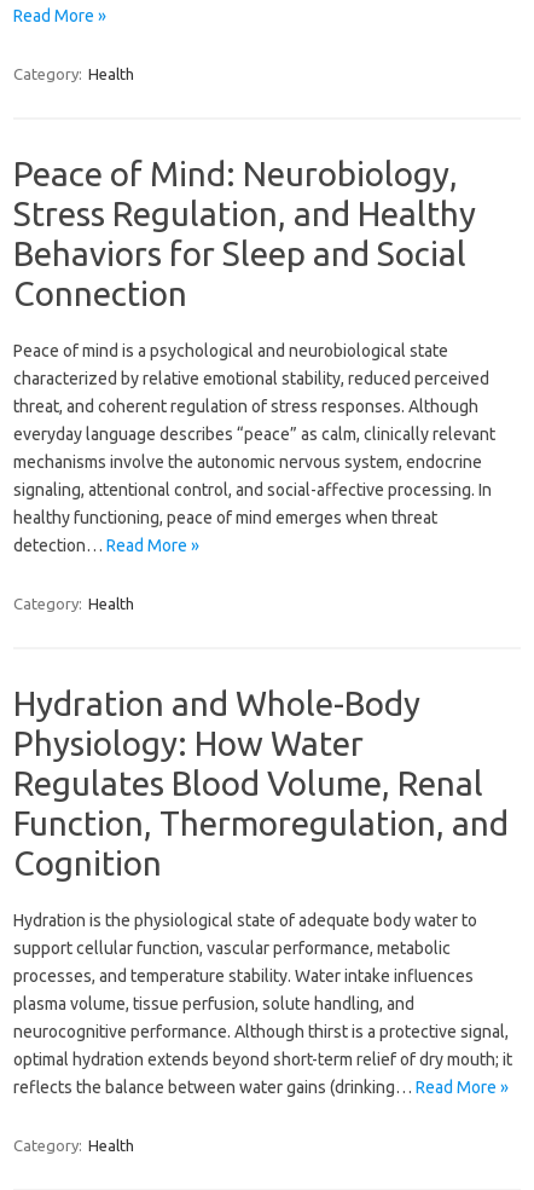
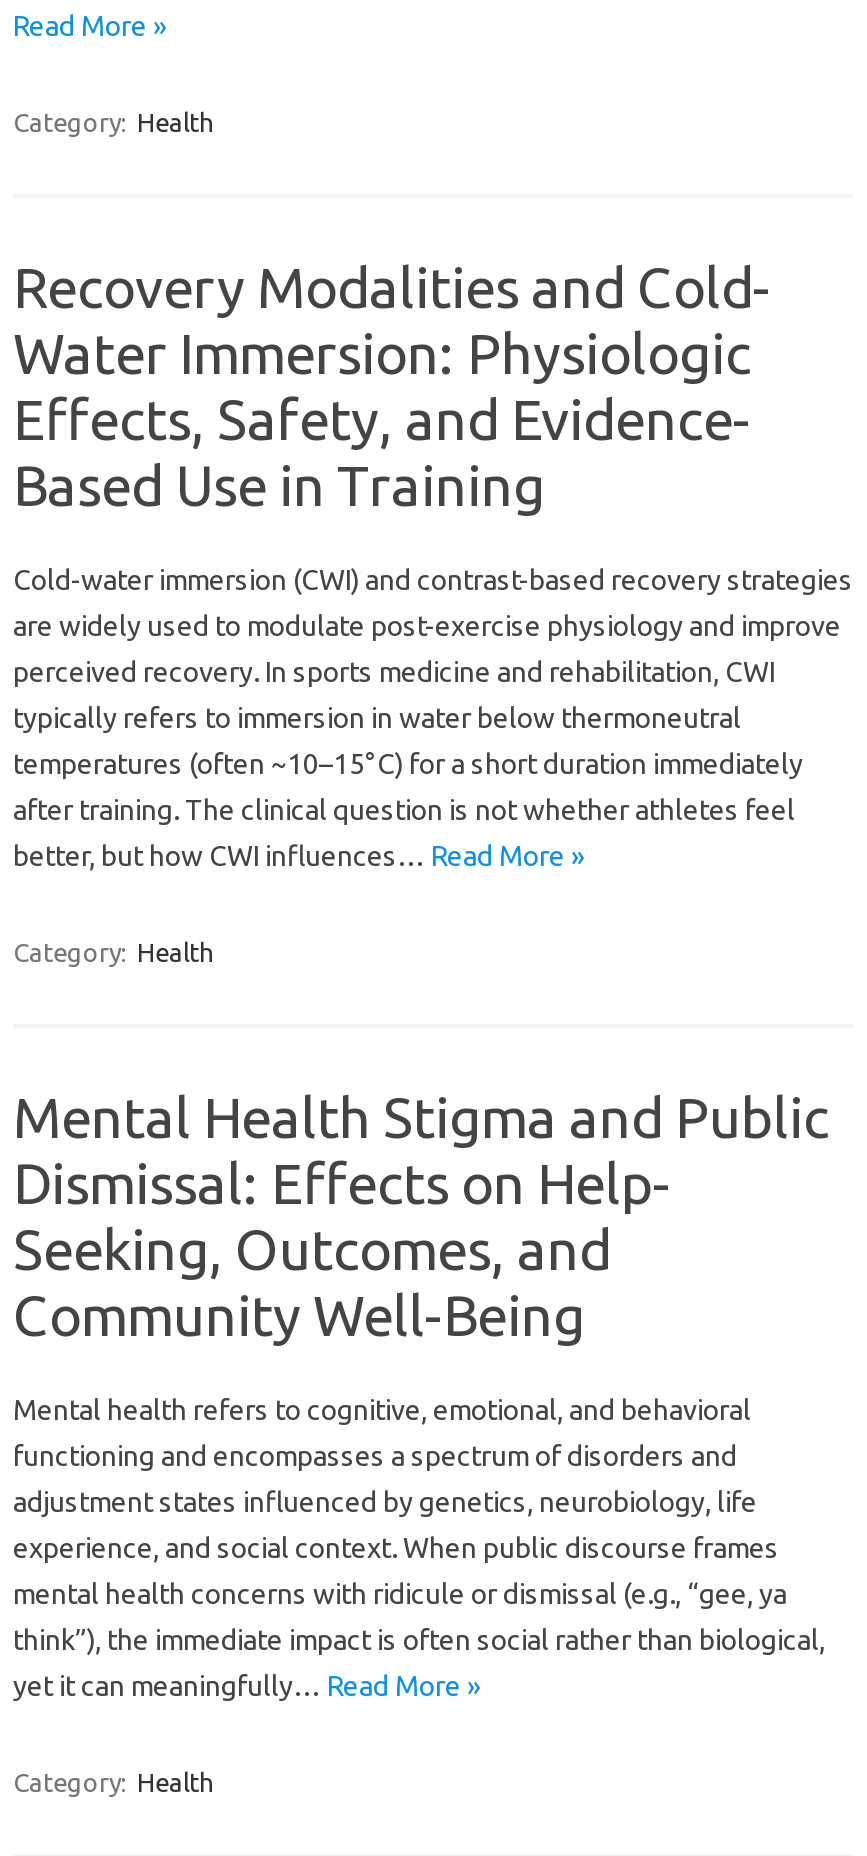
[13,155,476,312] Peace of Mind: Neurobiology, | Stress Regulation, and Healthy | Behaviors for Sleep and Social | Connection -> [13,256,771,516] Recovery Modalities and Cold- | Water Immersion: Physiologic | Effects, Safety, and Evidence- | Based Use in Training
[13,341,495,555] Peace of mind is a psychological and neurobiological state | characterized by relative emotional stability, reduced perceived | threat, and coherent regulation of stress responses. Although | everyday language describes “peace” as calm, clinically relevant | mechanisms involve the autonomic nervous system, endocrine | signaling, attentional control, and social-affective processing. In | healthy functioning, peace of mind emerges when threat | detection… Read More » -> [13,564,853,872] Cold-water immersion (CWI) and contrast-based recovery strategies | are widely used to modulate post-exercise physiology and improve | perceived recovery. In sports medicine and rehabilitation, CWI | typically refers to immersion in water below thermoneutral | temperatures (often ~10–15°C) for a short duration immediately | after training. The clinical question is not whether athletes feel | better, but how CWI influences… Read More »
[13,684,509,882] Hydration and Whole-Body | Physiology: How Water | Regulates Blood Volume, Renal | Function, Thermoregulation, and | Cognition -> [13,1086,829,1346] Mental Health Stigma and Public | Dismissal: Effects on Help- | Seeking, Outcomes, and | Community Well-Being
[13,911,512,1097] Hydration is the physiological state of adequate body water to | support cellular function, vascular performance, metabolic | processes, and temperature stability. Water intake influences | plasma volume, tissue perfusion, solute handling, and | neurocognitive performance. Although thirst is a protective signal, | optimal hydration extends beyond short-term relief of dry mouth; it | reflects the balance between water gains (drinking… Read More » -> [13,1394,825,1702] Mental health refers to cognitive, emotional, and behavioral | functioning and encompasses a spectrum of disorders and | adjustment states influenced by genetics, neurobiology, life | experience, and social context. When public discourse frames | mental health concerns with ridicule or dismissal (e.g., “gee, ya | think”), the immediate impact is often social rather than biological, | yet it can meaningfully… Read More »

